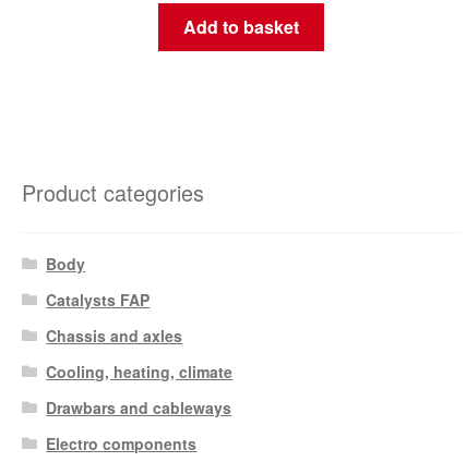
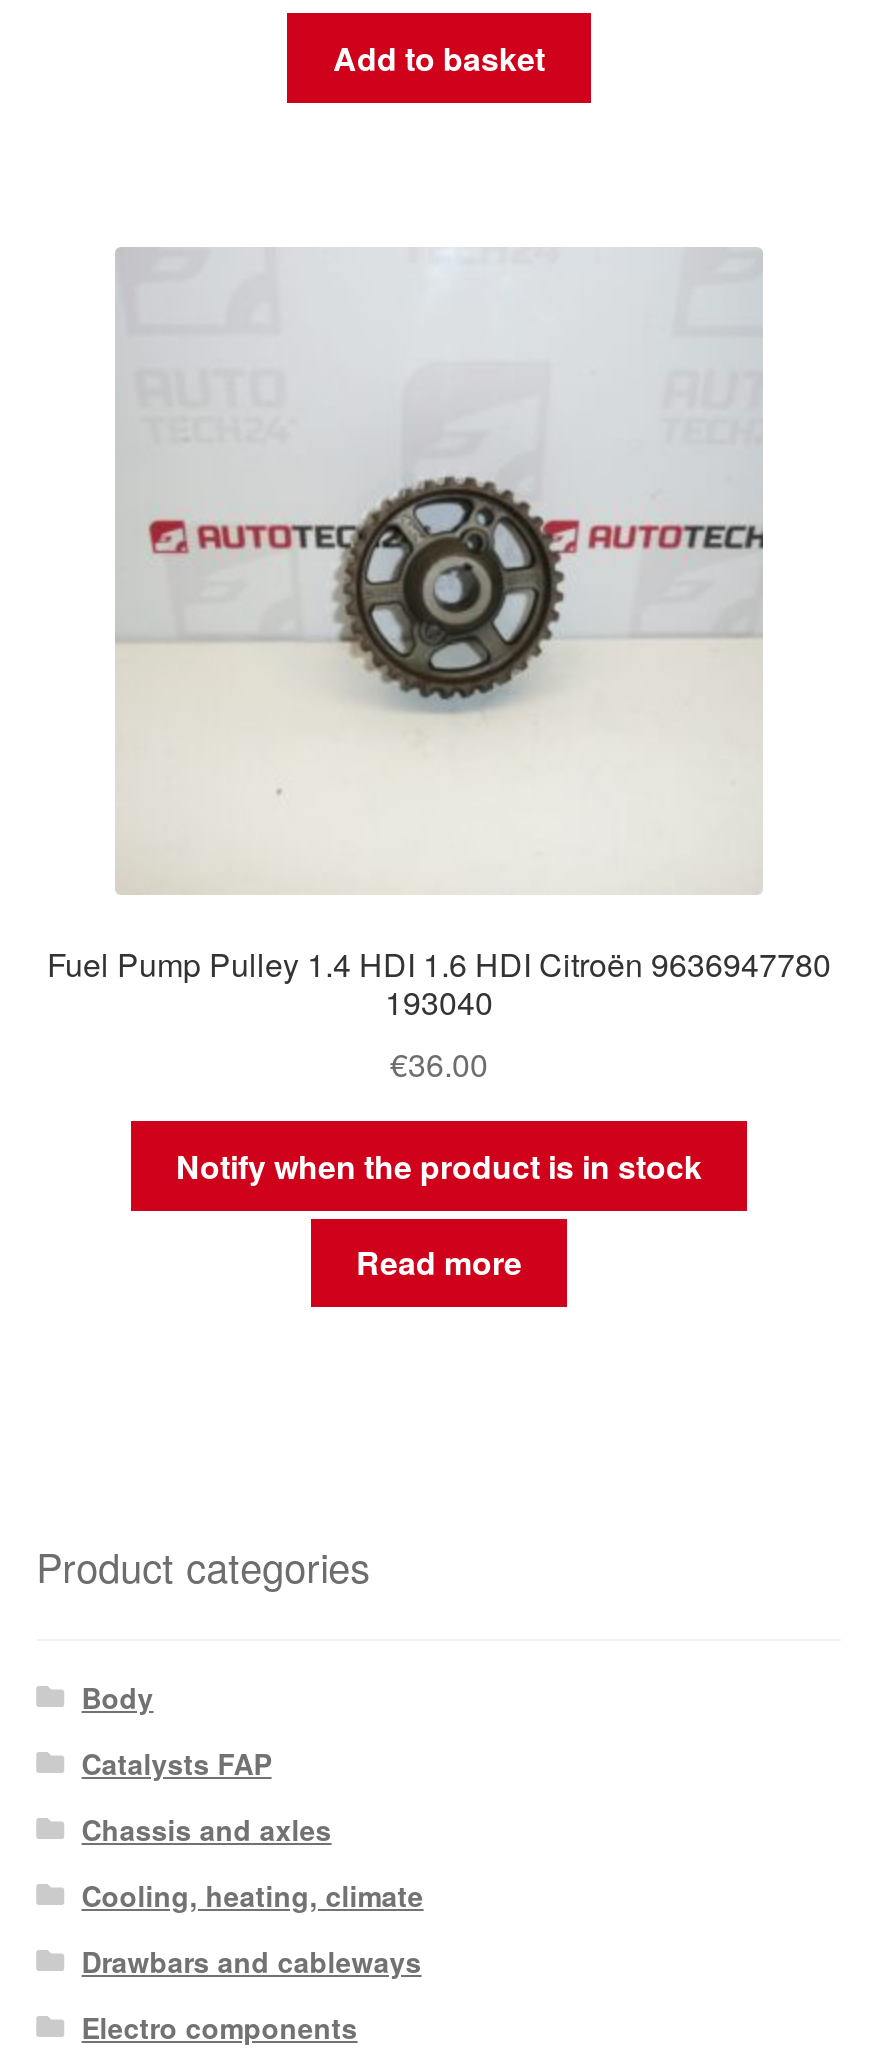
none -> [47,248,831,1285] [image] | Fuel Pump Pulley 1.4 HDI 1.6 HDI Citroën 9636947780 | 193040 | €36.00 | Notify when the product is in stock | Read more
none -> [129,1120,749,1308] [image]

